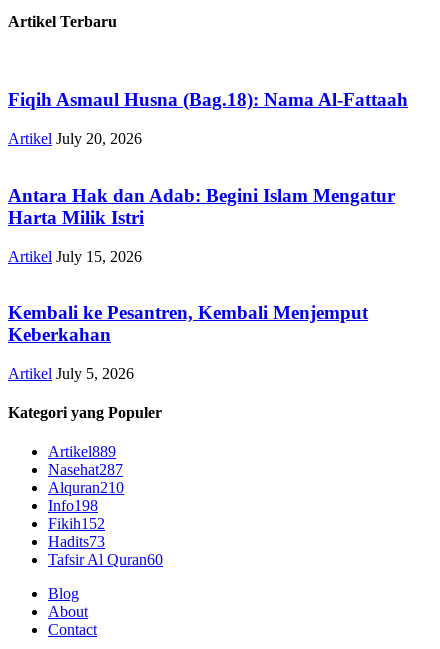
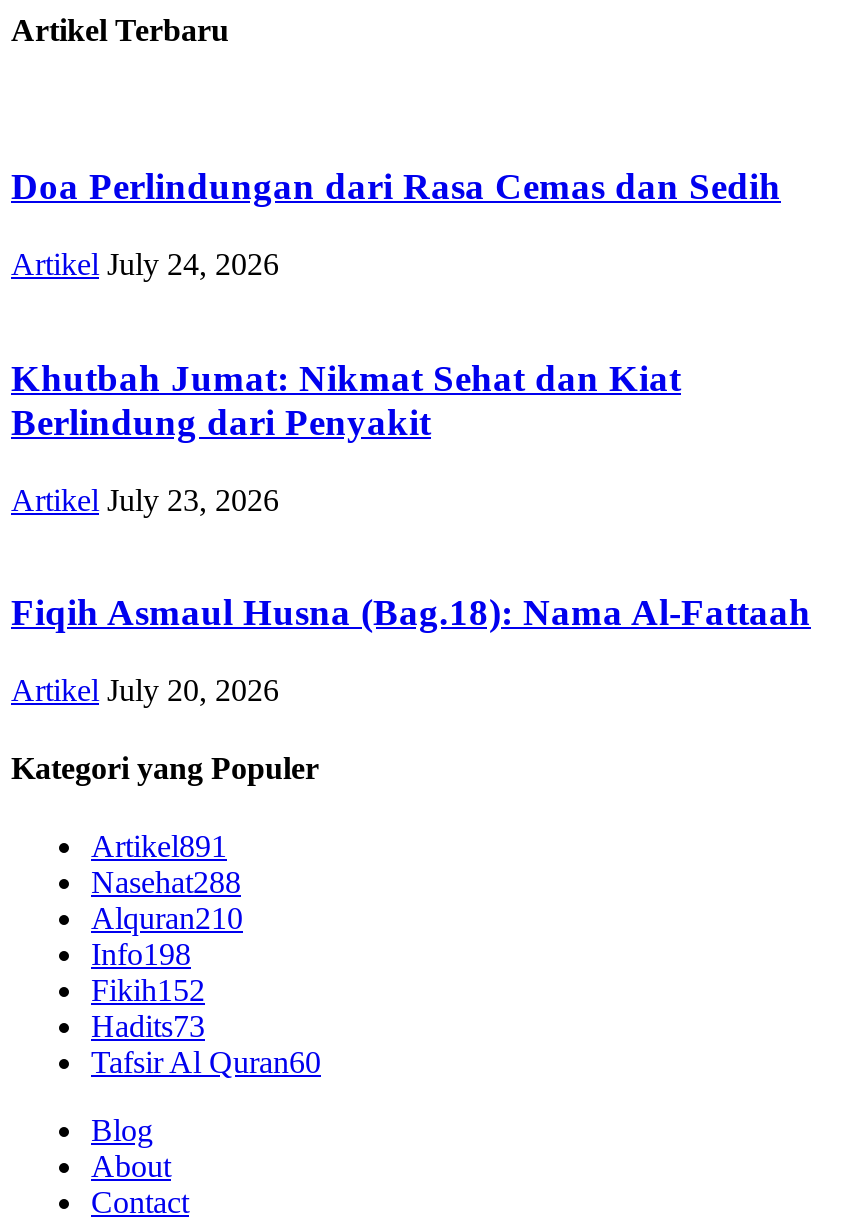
none -> [11,166,781,516] Doa Perlindungan dari Rasa Cemas dan Sedih | Artikel July 24, 2026 | Khutbah Jumat: Nikmat Sehat dan Kiat | Berlindung dari Penyakit | Artikel July 23, 2026
moved [8,89,408,147] -> [11,591,811,707]: Fiqih Asmaul Husna (Bag.18): Nama Al-Fattaah | Artikel July 20, 2026
[8,185,395,382] Antara Hak dan Adab: Begini Islam Mengatur | Harta Milik Istri | Artikel July 15, 2026 | Kembali ke Pesantren, Kembali Menjemput | Keberkahan | Artikel July 5, 2026 -> none
[48,443,116,460] Artikel889 -> [91,830,227,864] Artikel891
[48,461,123,478] Nasehat287 -> [91,866,241,900] Nasehat288

